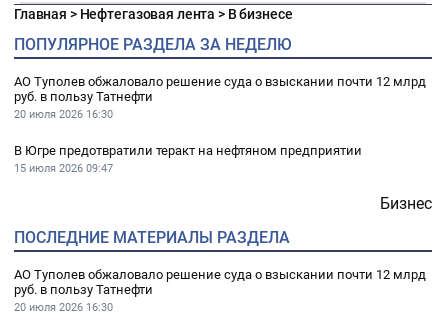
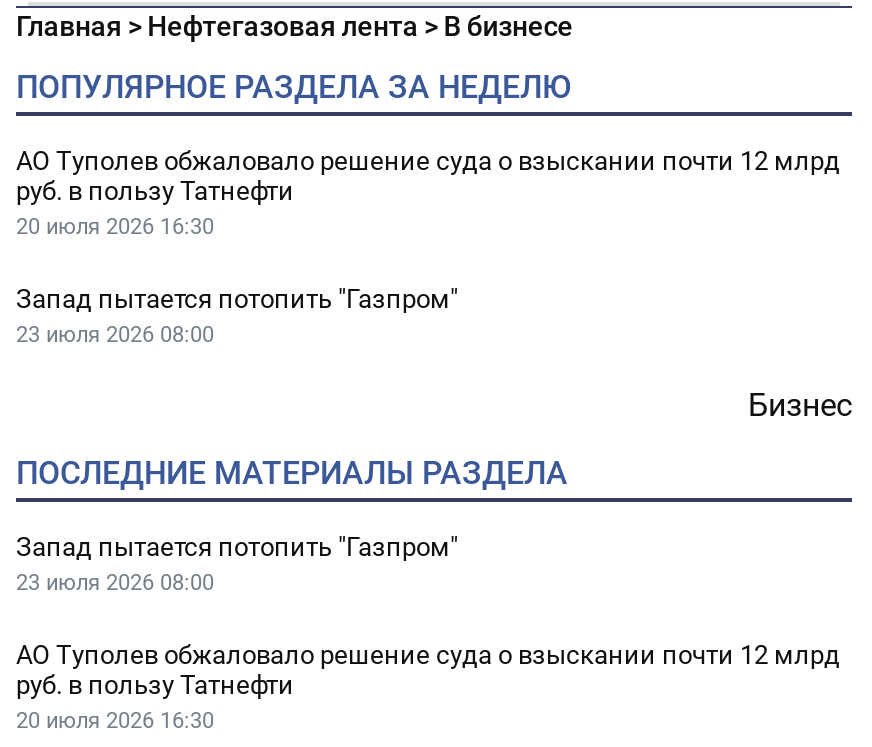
[14,143,362,175] В Югре предотвратили теракт на нефтяном предприятии | 15 июля 2026 09:47 -> [16,285,458,349] Запад пытается потопить "Газпром" | 23 июля 2026 08:00
none -> [16,533,458,597] Запад пытается потопить "Газпром" | 23 июля 2026 08:00

